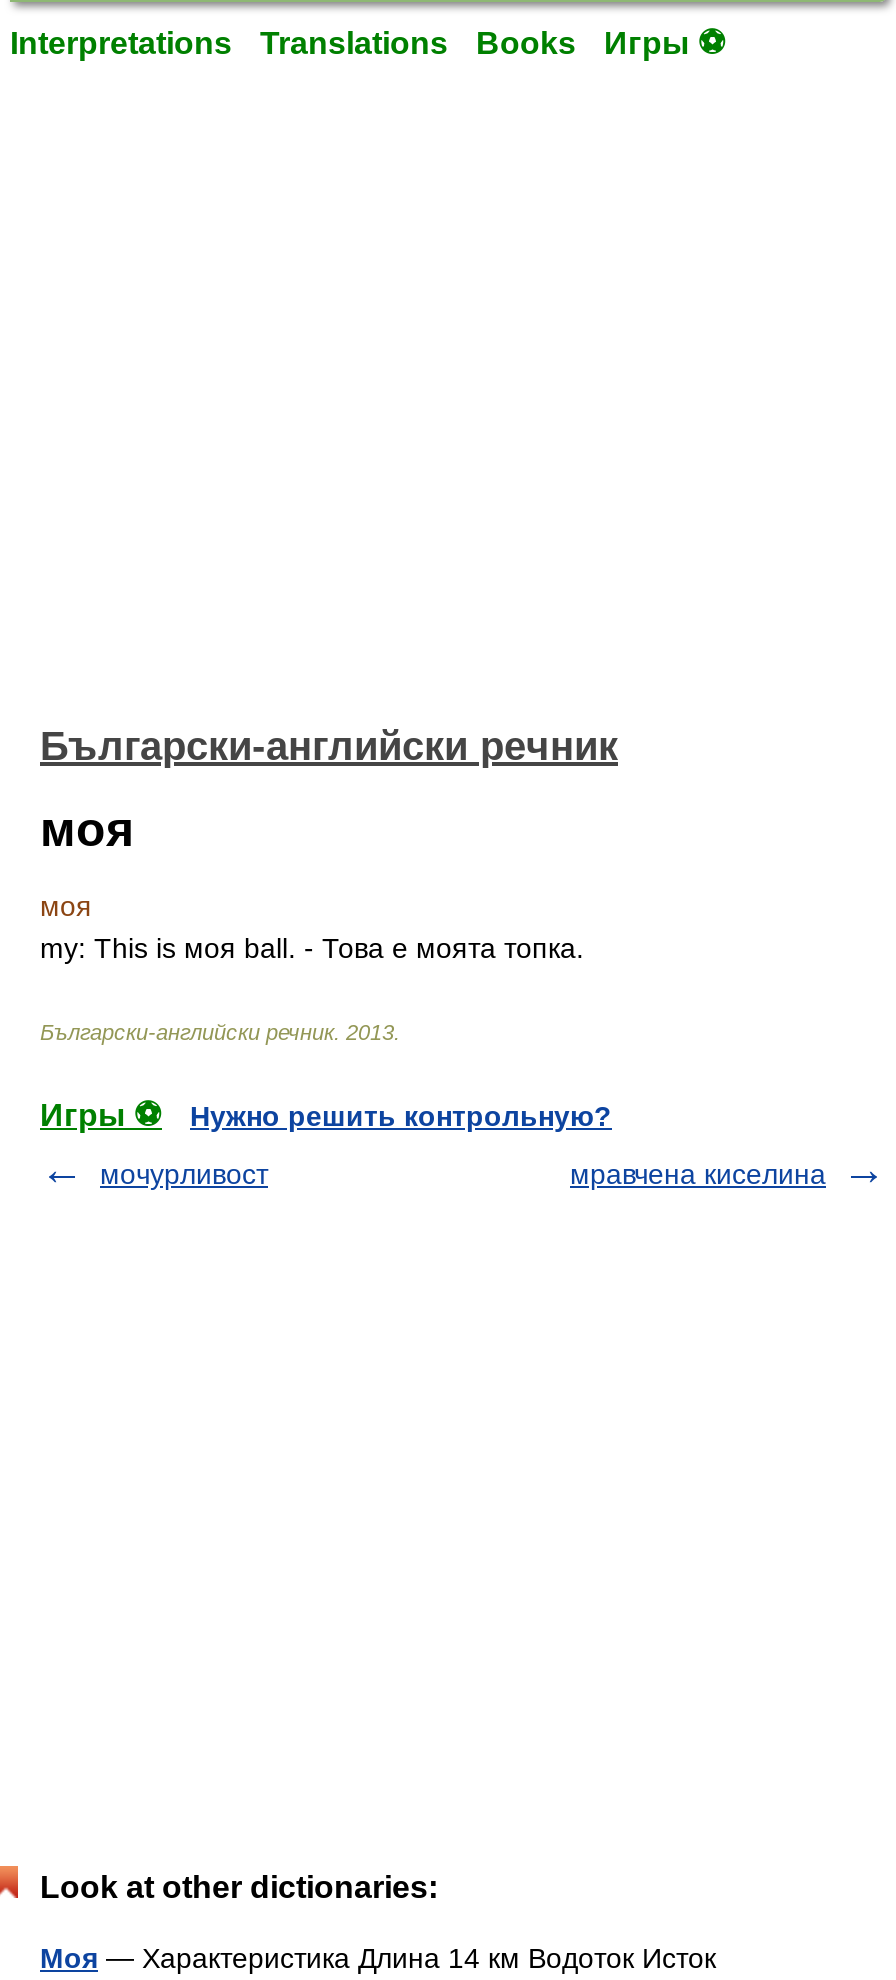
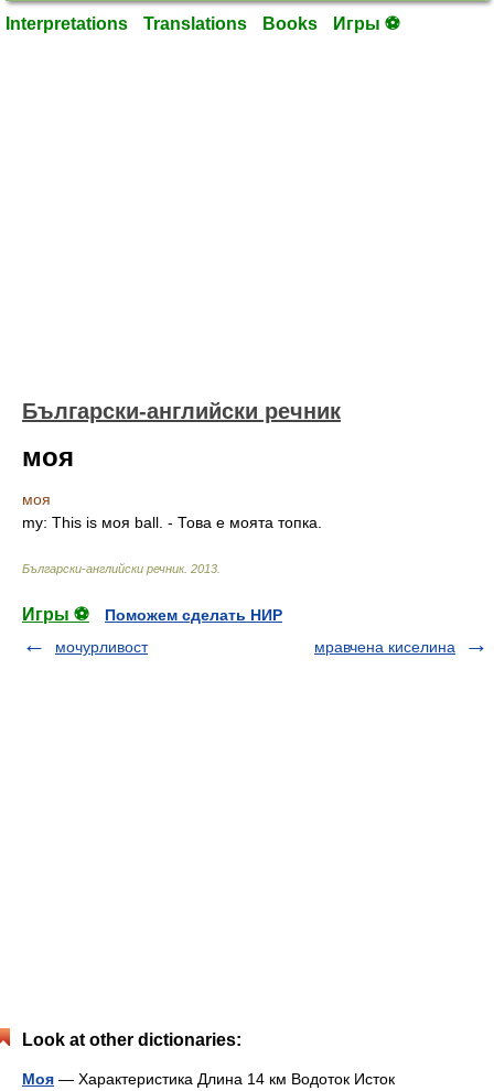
[190,1100,612,1132] Нужно решить контрольную? -> [105,606,282,624] Поможем сделать НИР

